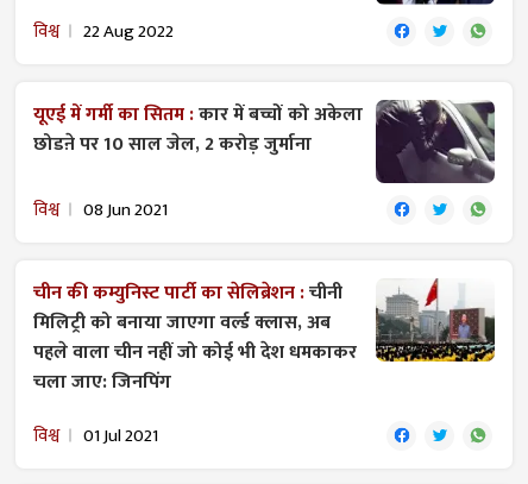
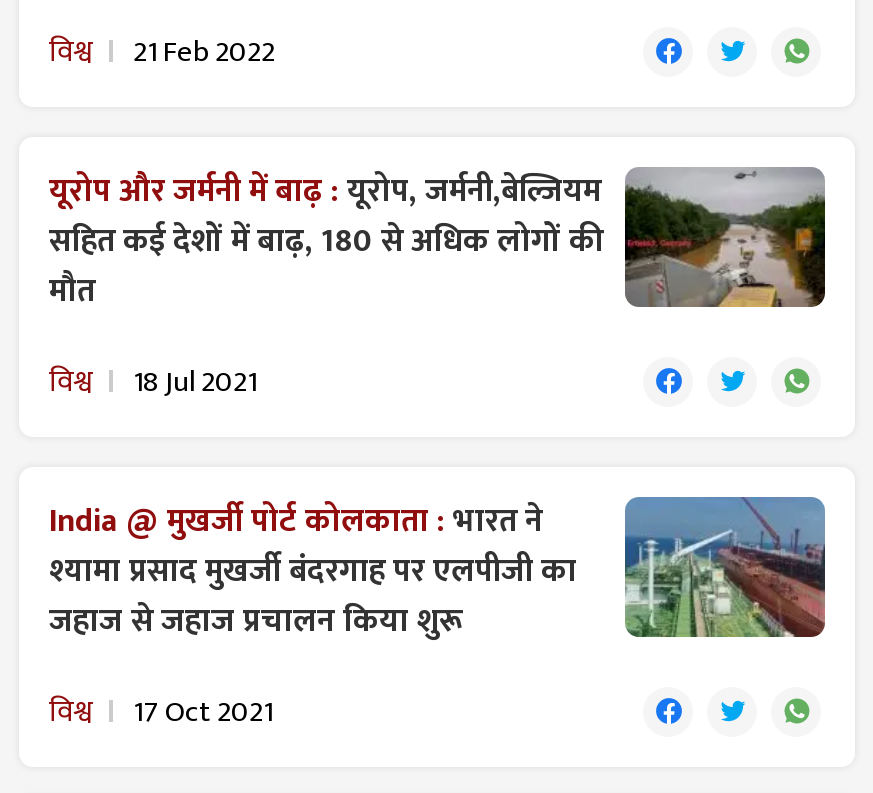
[83,17,174,46] 22 Aug 2022 -> [133,27,275,77] 21 Feb 2022
[33,99,496,184] [image] | यूएई में गर्मी का सितम : कार में बच्चों को अकेला | छोडऩे पर 10 साल जेल, 2 करोड़ जुर्माना -> [49,165,825,319] [image] | यूरोप और जर्मनी में बाढ़ : यूरोप, जर्मनी,बेल्जियम | सहित कई देशों में बाढ़, 180 से अधिक लोगों की | मौत
[83,195,168,225] 08 Jun 2021 -> [133,357,257,407] 18 Jul 2021
[33,277,495,398] [image] | चीन की कम्युनिस्ट पार्टी का सेलिब्रेशन : चीनी | मिलिट्री को बनाया जाएगा वर्ल्ड क्लास, अब | पहले वाला चीन नहीं जो कोई भी देश धमकाकर | चला जाए: जिनपिंग -> [49,495,827,649] [image] | India @ मुखर्जी पोर्ट कोलकाता : भारत ने | श्यामा प्रसाद मुखर्जी बंदरगाह पर एलपीजी का | जहाज से जहाज प्रचालन किया शुरू
[83,421,158,451] 01 Jul 2021 -> [133,687,273,737] 17 Oct 2021

